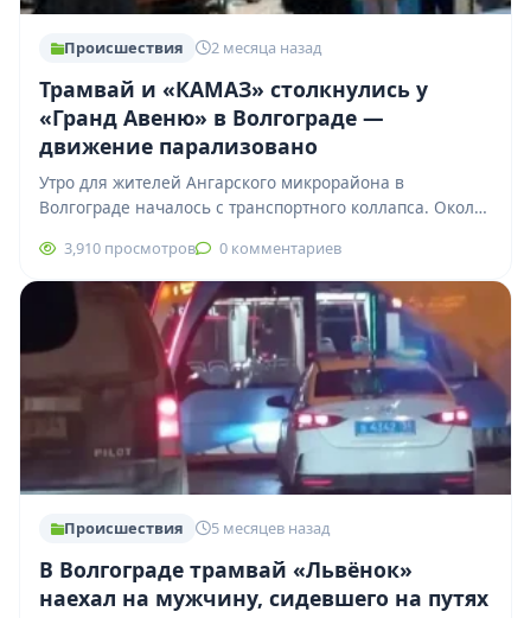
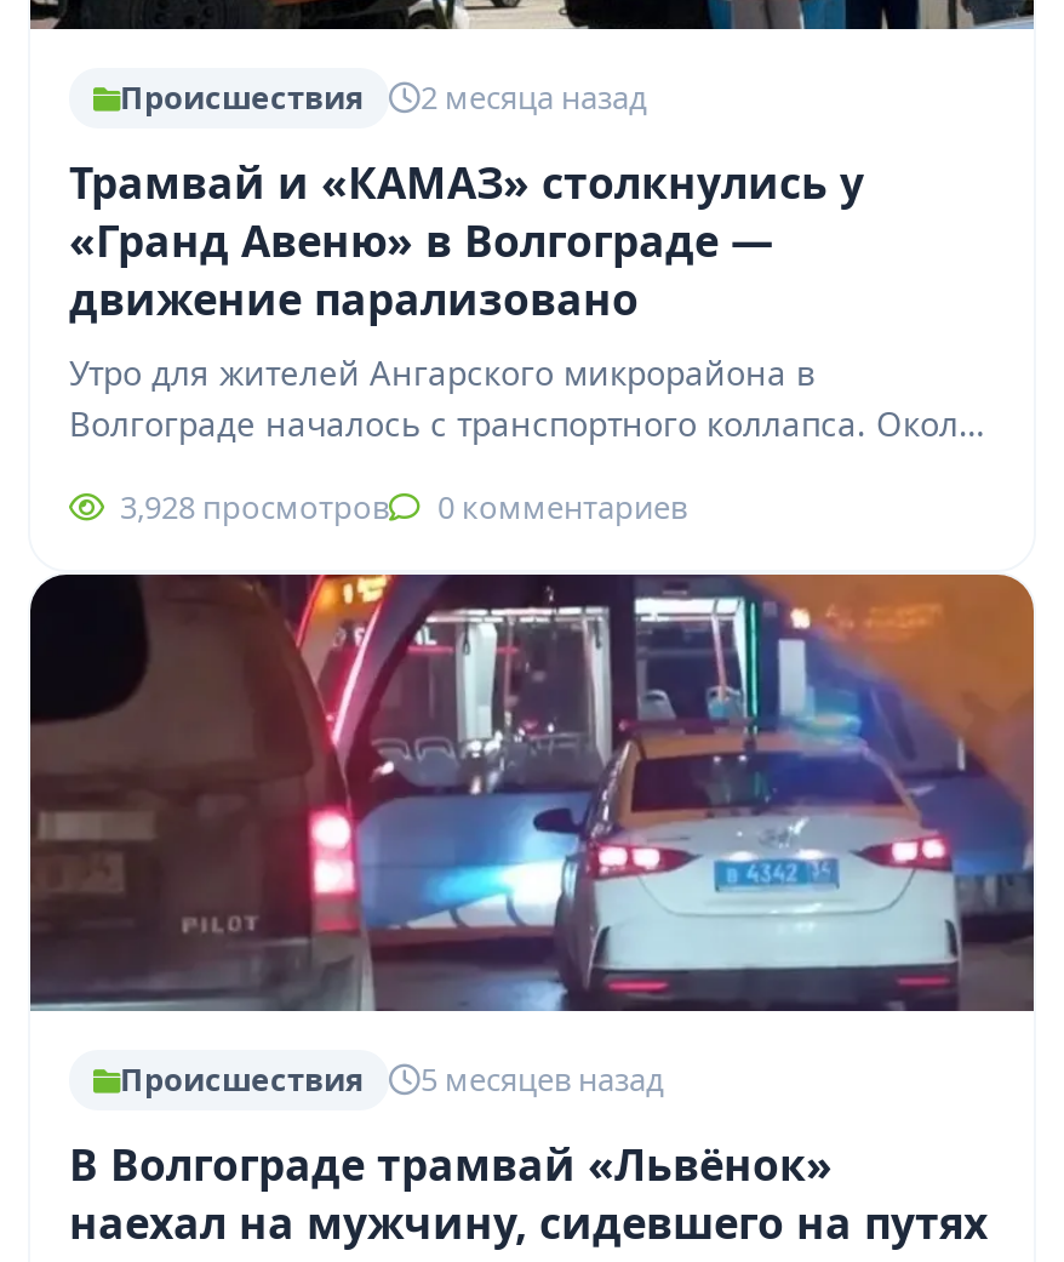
[60,237,341,259] 3,910 просмотров 0 комментариев -> [113,485,687,529] 3,928 просмотров 0 комментариев

